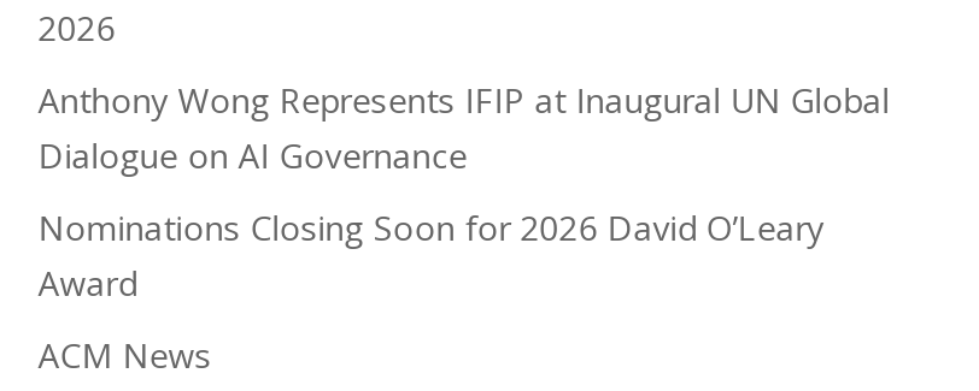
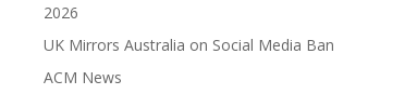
[38,77,889,306] Anthony Wong Represents IFIP at Inaugural UN Global | Dialogue on AI Governance | Nominations Closing Soon for 2026 David O’Leary | Award -> [43,35,334,55] UK Mirrors Australia on Social Media Ban

